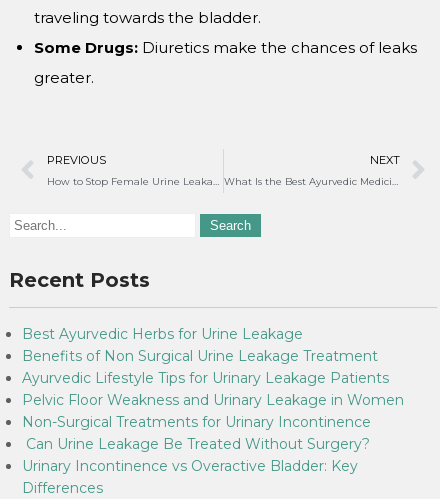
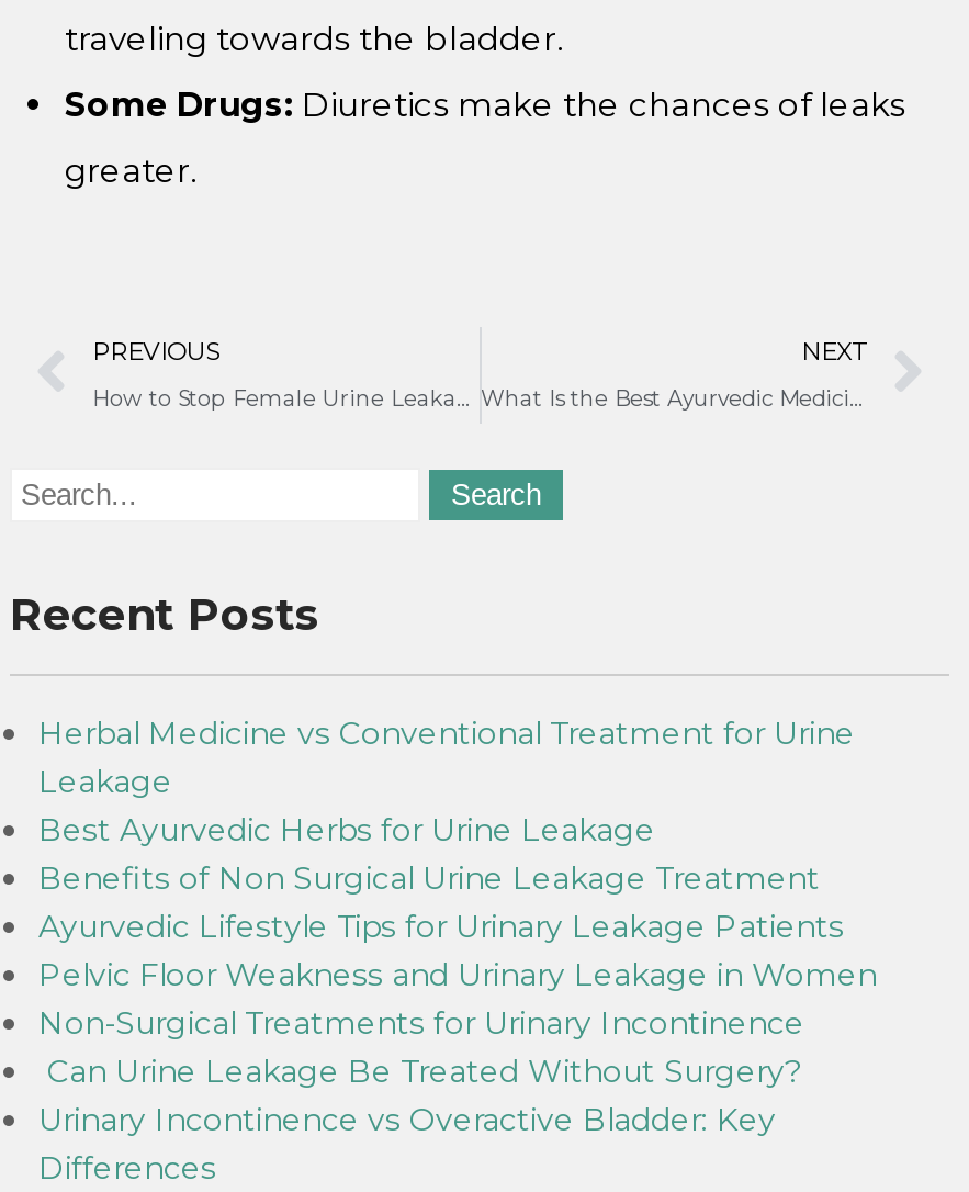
none -> [38,713,855,801] Herbal Medicine vs Conventional Treatment for Urine | Leakage

